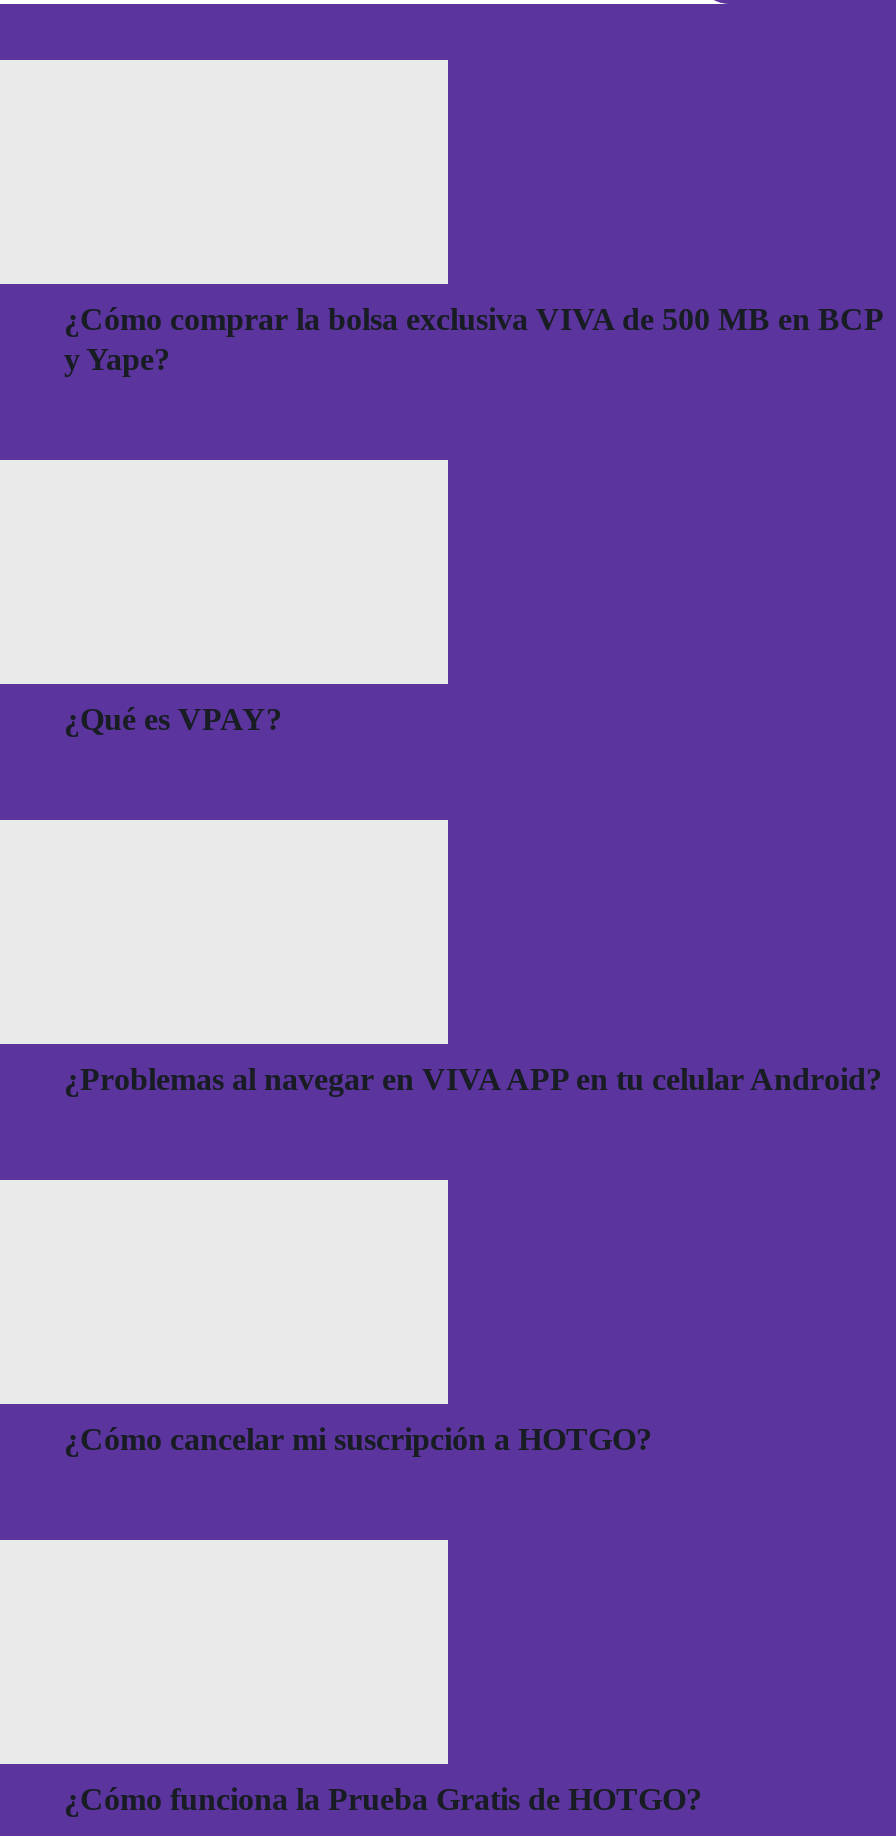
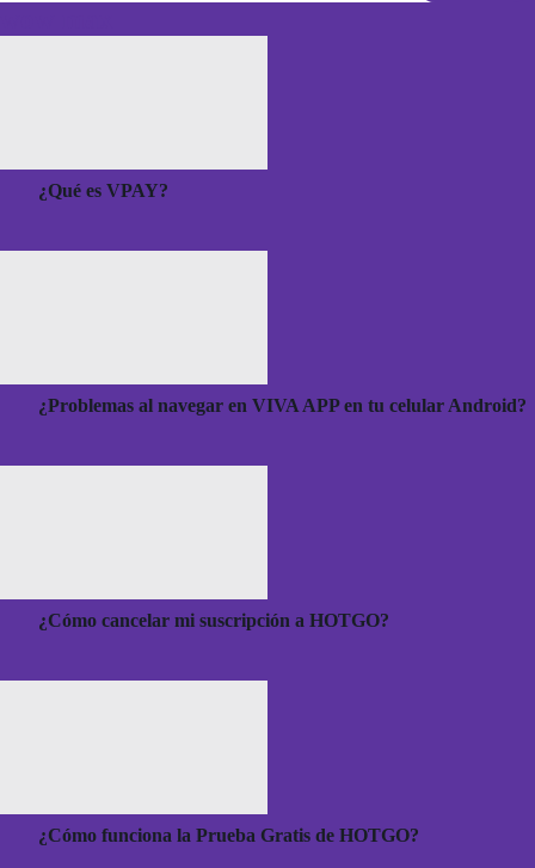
[64,302,882,376] ¿Cómo comprar la bolsa exclusiva VIVA de 500 MB en BCP | y Yape? -> none

